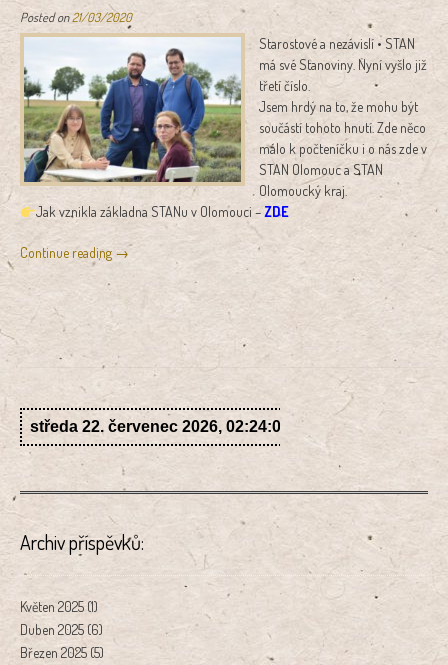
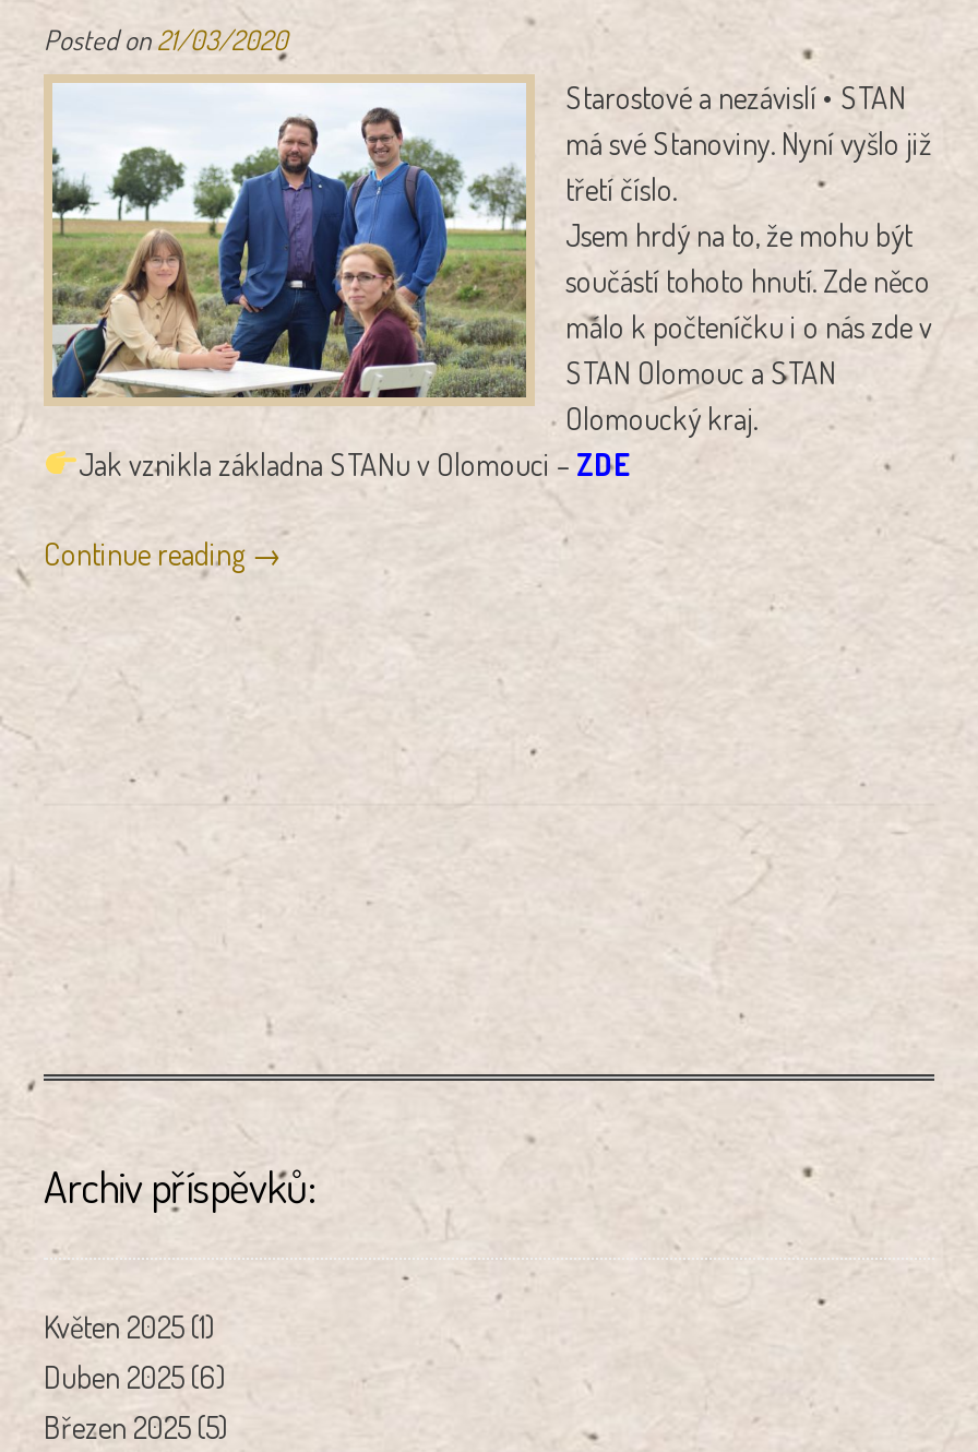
[19,407,281,447] [image] -> none

